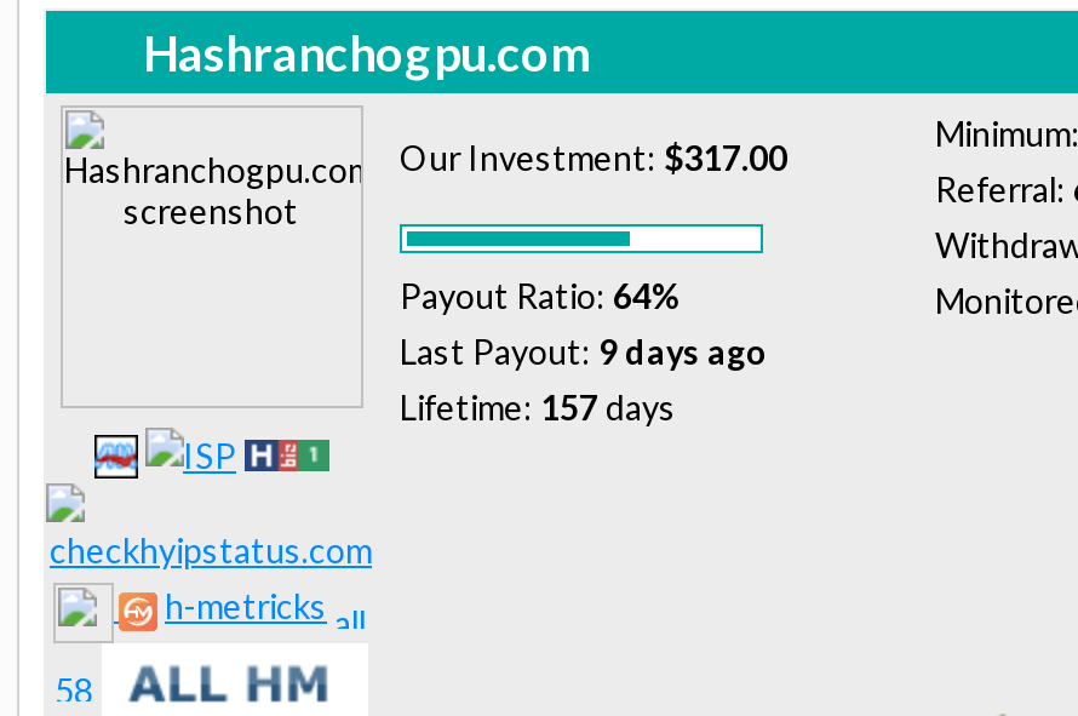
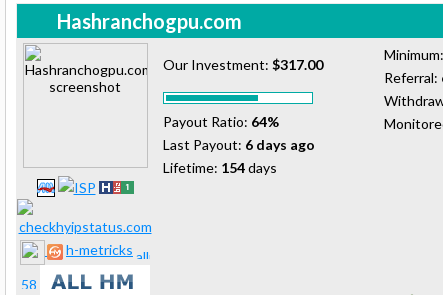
[400,330,768,372] Last Payout: 9 days ago -> [163,136,315,153] Last Payout: 6 days ago
[400,386,676,427] Lifetime: 157 days -> [163,159,277,176] Lifetime: 154 days

